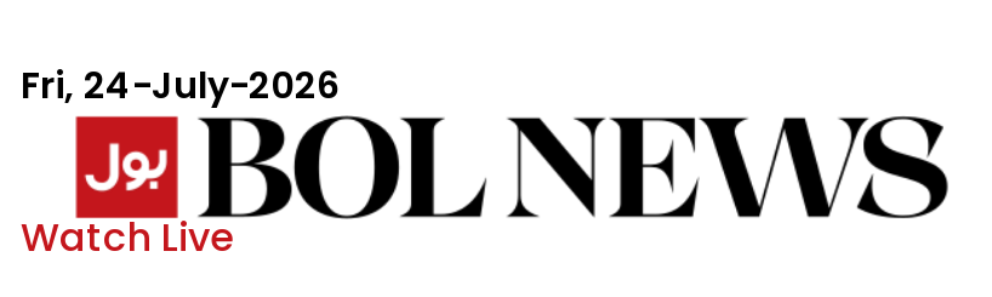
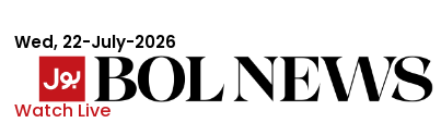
[21,59,341,110] Fri, 24-July-2026 -> [14,30,176,53] Wed, 22-July-2026

